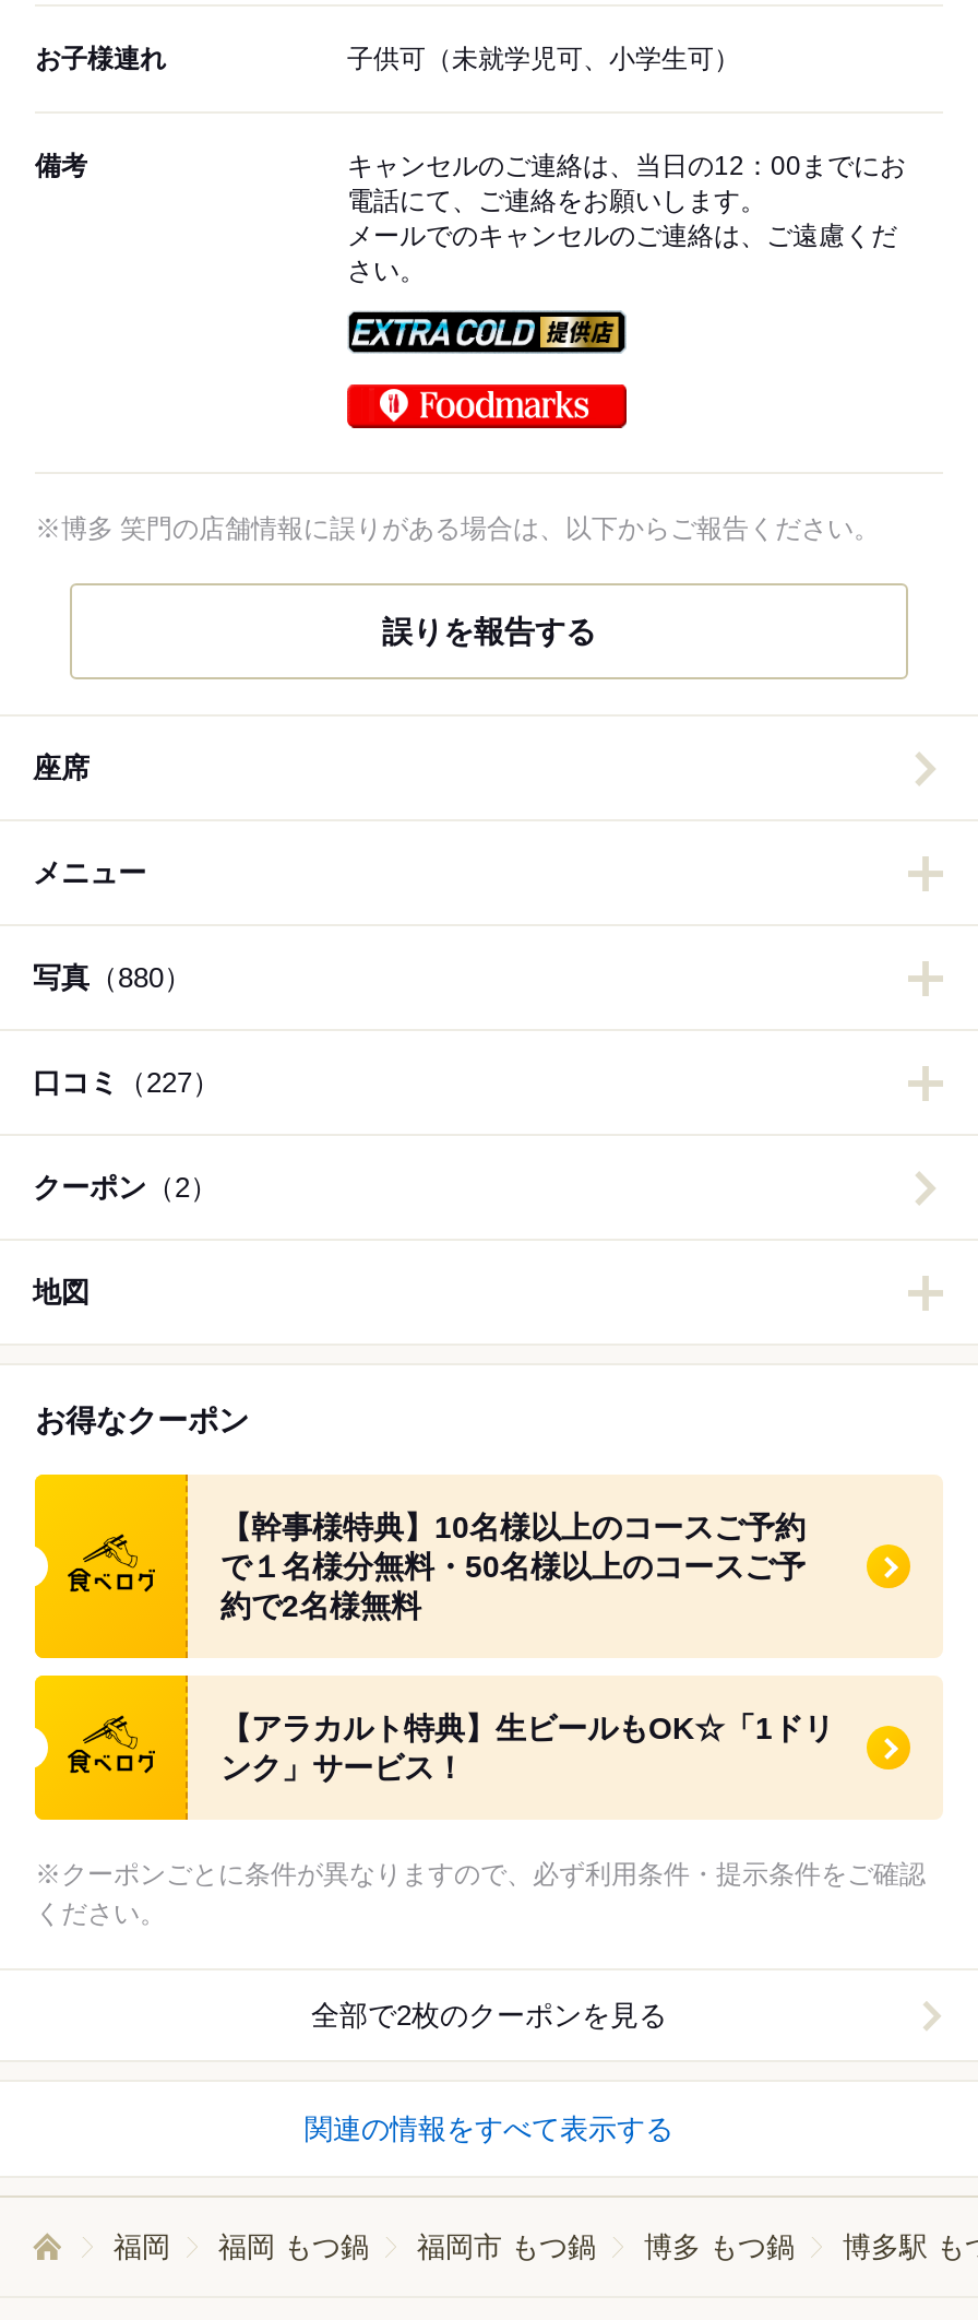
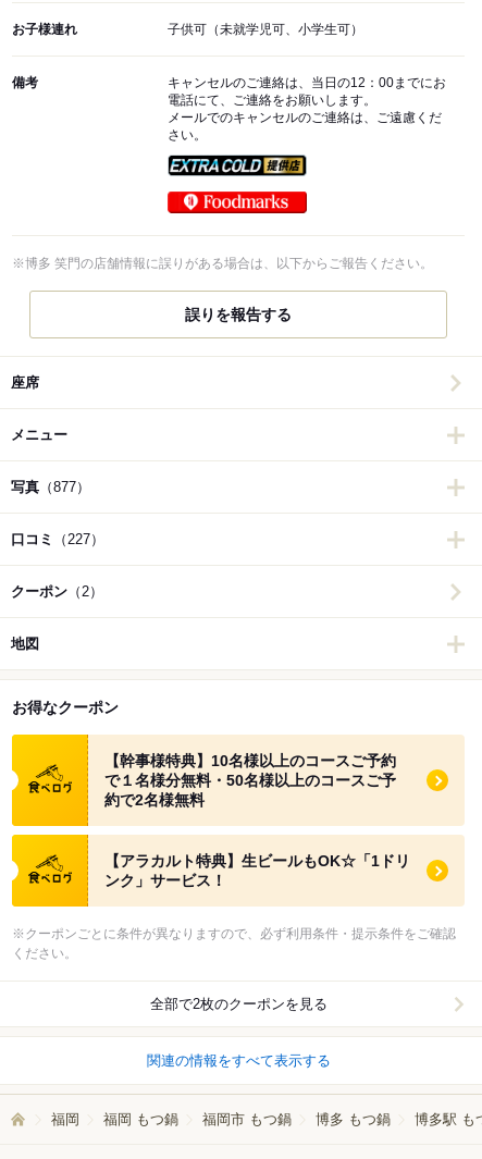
[33,961,192,994] 写真（880） -> [11,479,90,495] 写真（877）

